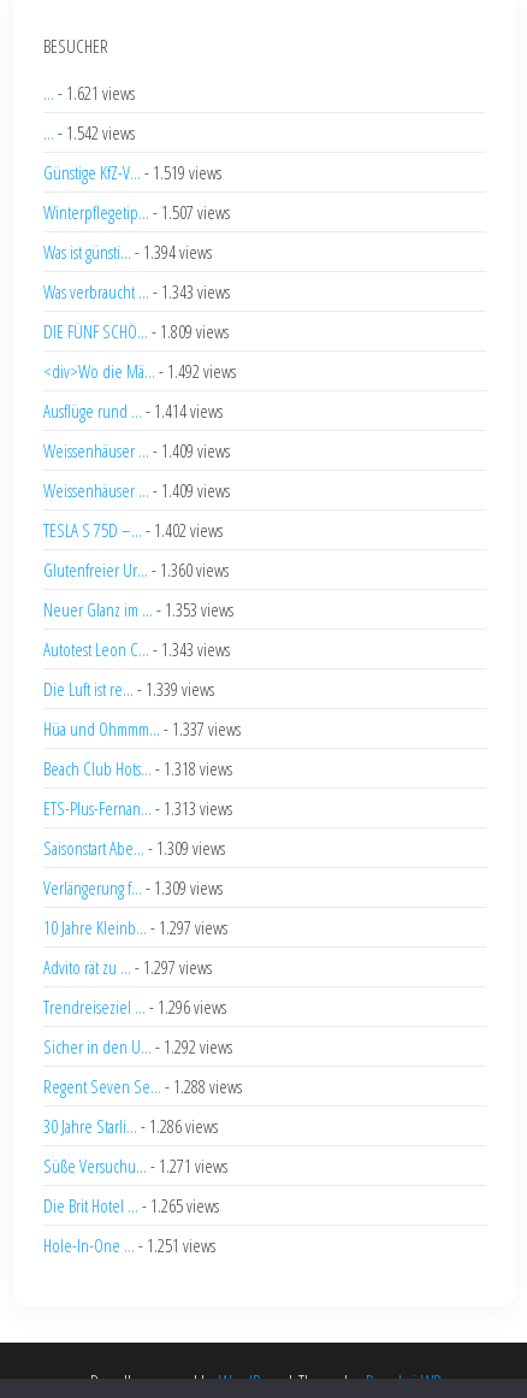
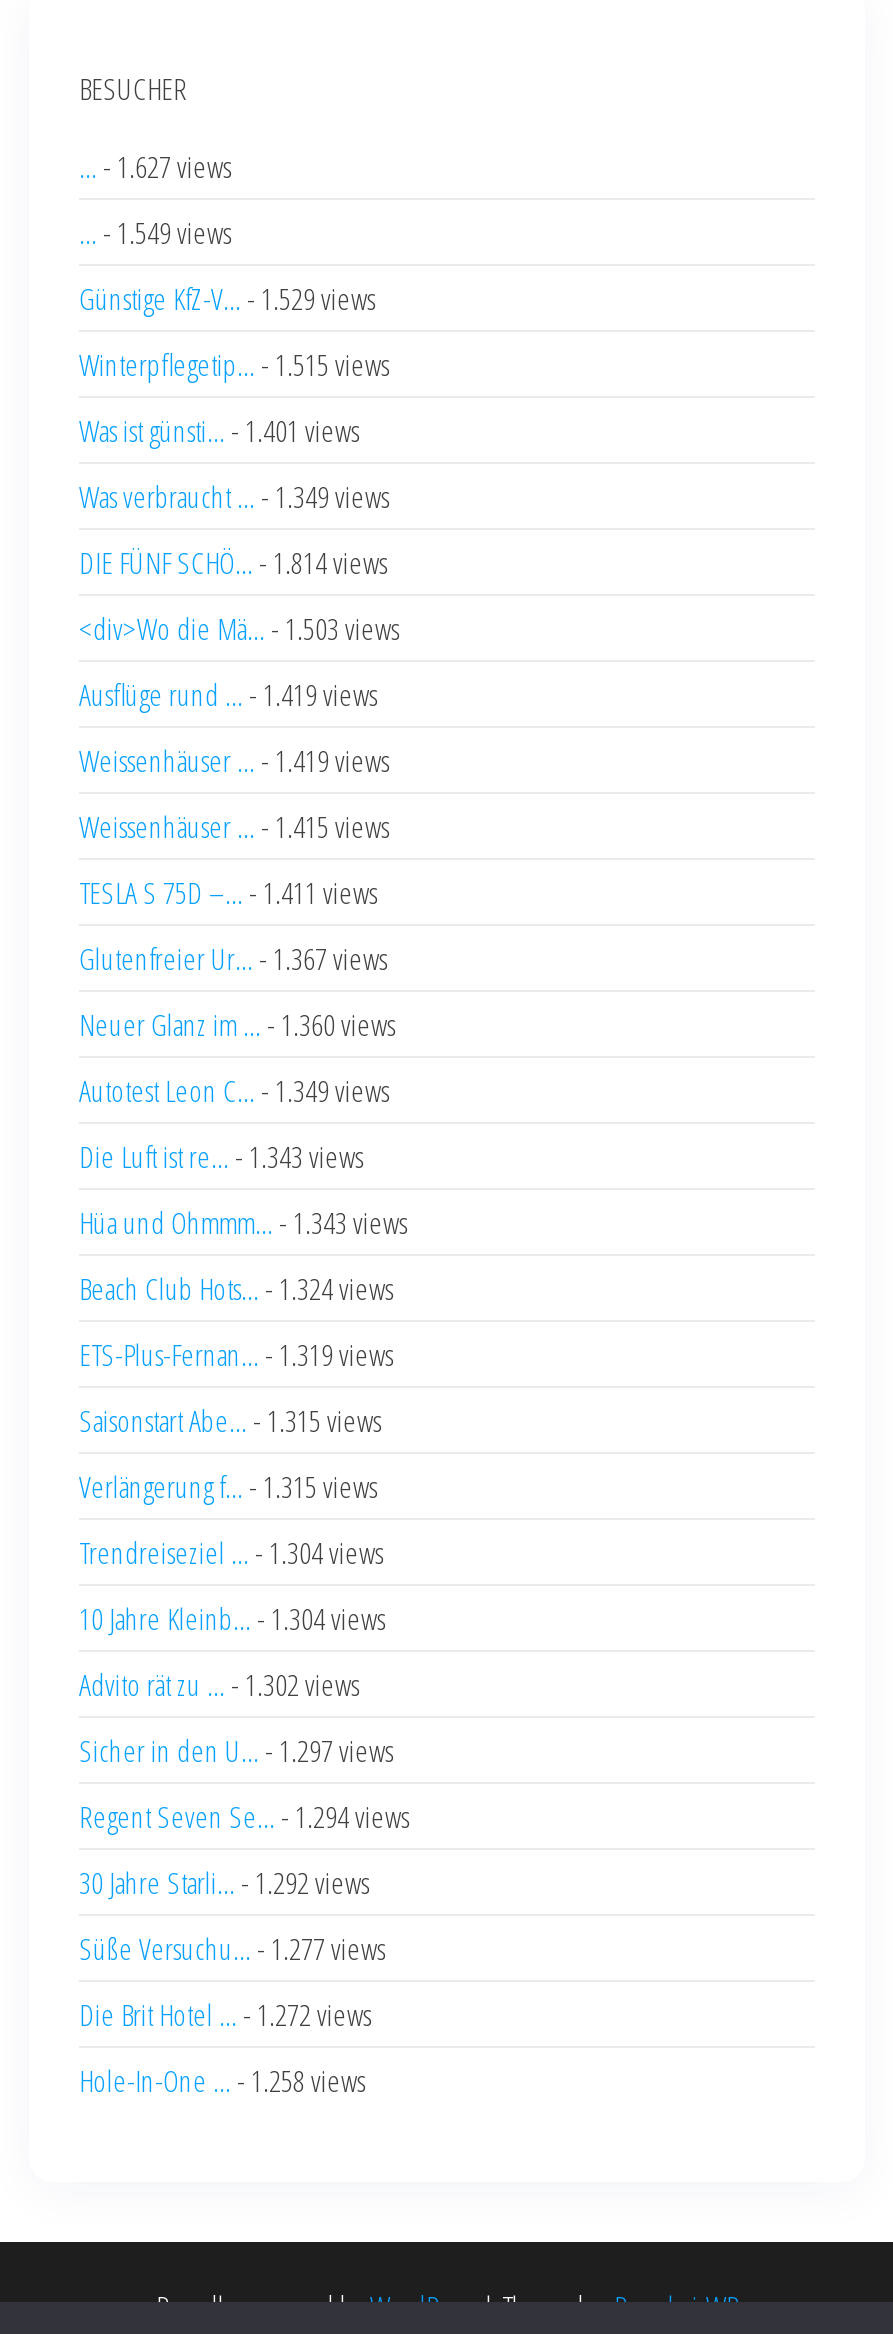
[43,80,135,104] ... - 1.621 views -> [79,145,231,185] ... - 1.627 views
[43,120,135,144] ... - 1.542 views -> [79,211,231,251] ... - 1.549 views
[43,160,221,184] Günstige KfZ-V... - 1.519 views -> [79,277,375,317] Günstige KfZ-V... - 1.529 views
[43,199,230,223] Winterpflegetip... - 1.507 views -> [79,343,389,383] Winterpflegetip... - 1.515 views
[43,239,212,263] Was ist günsti... - 1.394 views -> [79,409,359,449] Was ist günsti... - 1.401 views
[43,279,230,303] Was verbraucht ... - 1.343 views -> [79,475,389,515] Was verbraucht ... - 1.349 views
[43,318,229,343] DIE FÜNF SCHÖ... - 1.809 views -> [79,541,387,581] DIE FÜNF SCHÖ... - 1.814 views
[43,358,236,382] <div>Wo die Mä... - 1.492 views -> [79,607,399,647] <div>Wo die Mä... - 1.503 views
[43,398,223,422] Ausflüge rund ... - 1.414 views -> [79,673,377,713] Ausflüge rund ... - 1.419 views
[43,438,230,462] Weissenhäuser ... - 1.409 views -> [79,739,389,779] Weissenhäuser ... - 1.419 views
[43,477,230,502] Weissenhäuser ... - 1.409 views -> [79,805,389,845] Weissenhäuser ... - 1.415 views
[43,517,223,541] TESLA S 75D –... - 1.402 views -> [79,871,377,911] TESLA S 75D –... - 1.411 views
[43,557,229,581] Glutenfreier Ur... - 1.360 views -> [79,937,387,977] Glutenfreier Ur... - 1.367 views
[43,597,233,621] Neuer Glanz im ... - 1.353 views -> [79,1003,395,1043] Neuer Glanz im ... - 1.360 views
[43,636,230,660] Autotest Leon C... - 1.343 views -> [79,1069,389,1109] Autotest Leon C... - 1.349 views
[43,676,214,700] Die Luft ist re... - 1.339 views -> [79,1135,363,1175] Die Luft ist re... - 1.343 views
[43,716,241,740] Hüa und Ohmmm... - 1.337 views -> [79,1201,407,1241] Hüa und Ohmmm... - 1.343 views
[43,756,232,780] Beach Club Hots... - 1.318 views -> [79,1267,393,1307] Beach Club Hots... - 1.324 views
[43,795,232,819] ETS-Plus-Fernan... - 1.313 views -> [79,1333,393,1373] ETS-Plus-Fernan... - 1.319 views
[43,835,225,859] Saisonstart Abe... - 1.309 views -> [79,1399,381,1439] Saisonstart Abe... - 1.315 views
[43,875,223,899] Verlängerung f... - 1.309 views -> [79,1465,377,1505] Verlängerung f... - 1.315 views
[43,915,227,939] 10 Jahre Kleinb... - 1.297 views -> [79,1531,383,1571] Trendreiseziel ... - 1.304 views
[43,954,212,978] Advito rät zu ... - 1.297 views -> [79,1597,385,1637] 10 Jahre Kleinb... - 1.304 views
[43,994,226,1018] Trendreiseziel ... - 1.296 views -> [79,1663,359,1703] Advito rät zu ... - 1.302 views
[43,1034,232,1058] Sicher in den U... - 1.292 views -> [79,1729,393,1769] Sicher in den U... - 1.297 views
[43,1073,242,1098] Regent Seven Se... - 1.288 views -> [79,1795,409,1835] Regent Seven Se... - 1.294 views
[43,1113,218,1137] 30 Jahre Starli... - 1.286 views -> [79,1861,369,1901] 30 Jahre Starli... - 1.292 views
[43,1153,227,1177] Süße Versuchu... - 1.271 views -> [79,1927,385,1967] Süße Versuchu... - 1.277 views
[43,1193,219,1217] Die Brit Hotel ... - 1.265 views -> [79,1993,371,2033] Die Brit Hotel ... - 1.272 views
[43,1232,215,1257] Hole-In-One ... - 1.251 views -> [79,2059,365,2099] Hole-In-One ... - 1.258 views

